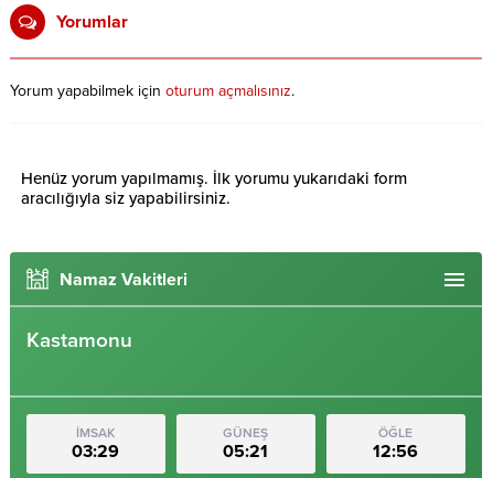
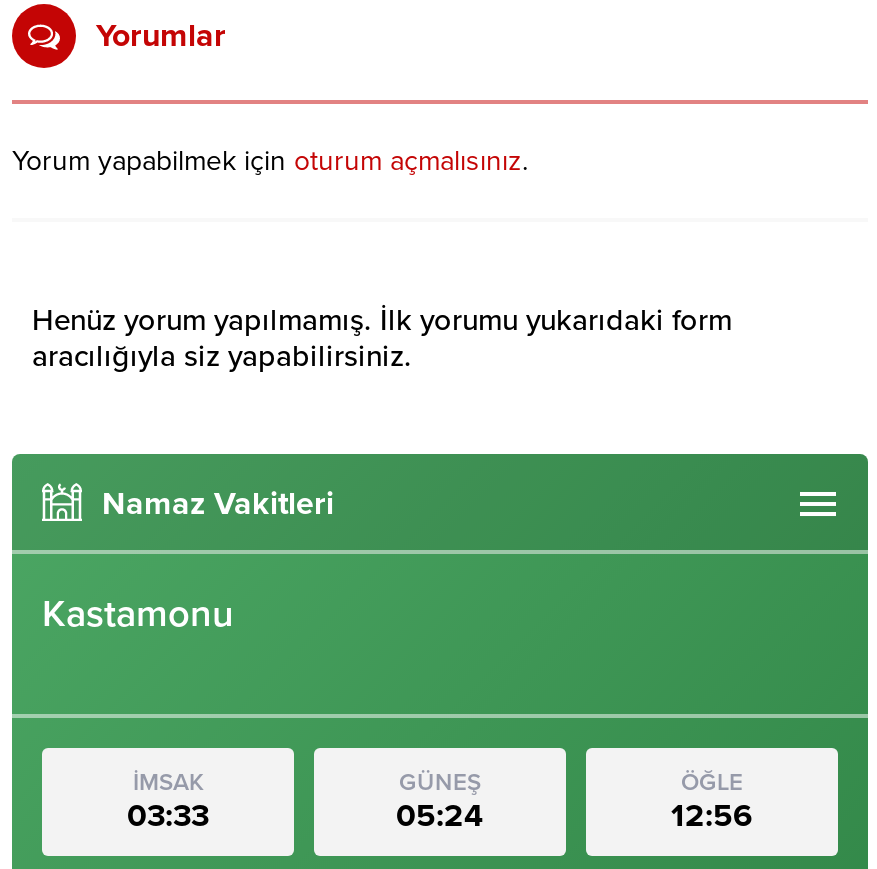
[72,440,120,462] 03:29 -> [127,795,209,835] 03:33
[223,440,269,462] 05:21 -> [396,795,484,835] 05:24

